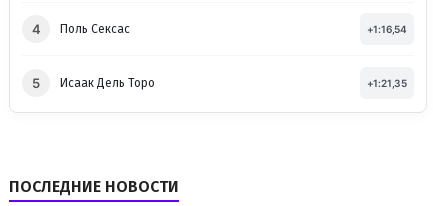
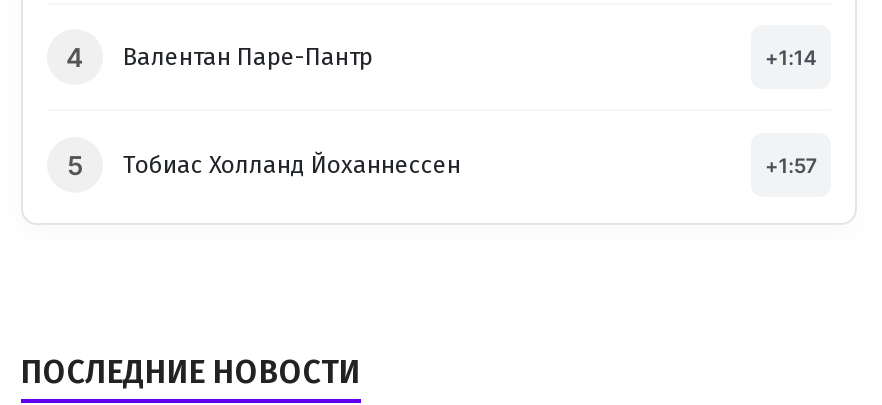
[60,22,407,36] Поль Сексас | +1:16,54 -> [123,43,817,71] Валентан Паре-Пантр | +1:14
[60,76,407,90] Исаак Дель Торо | +1:21,35 -> [123,151,817,179] Тобиас Холланд Йоханнессен | +1:57

